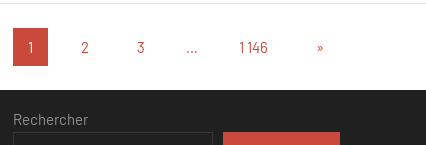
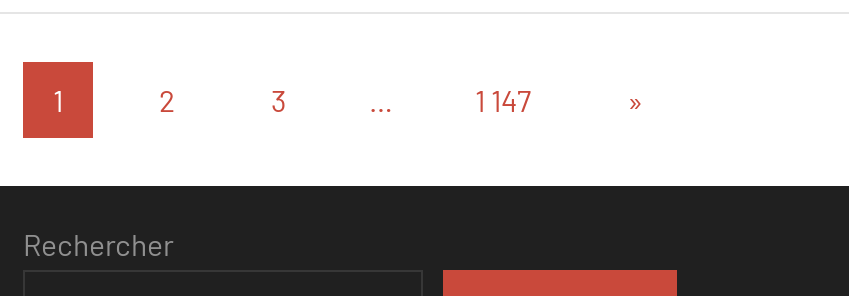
[239,38,268,56] 1 146 -> [475,82,531,118] 1 147

